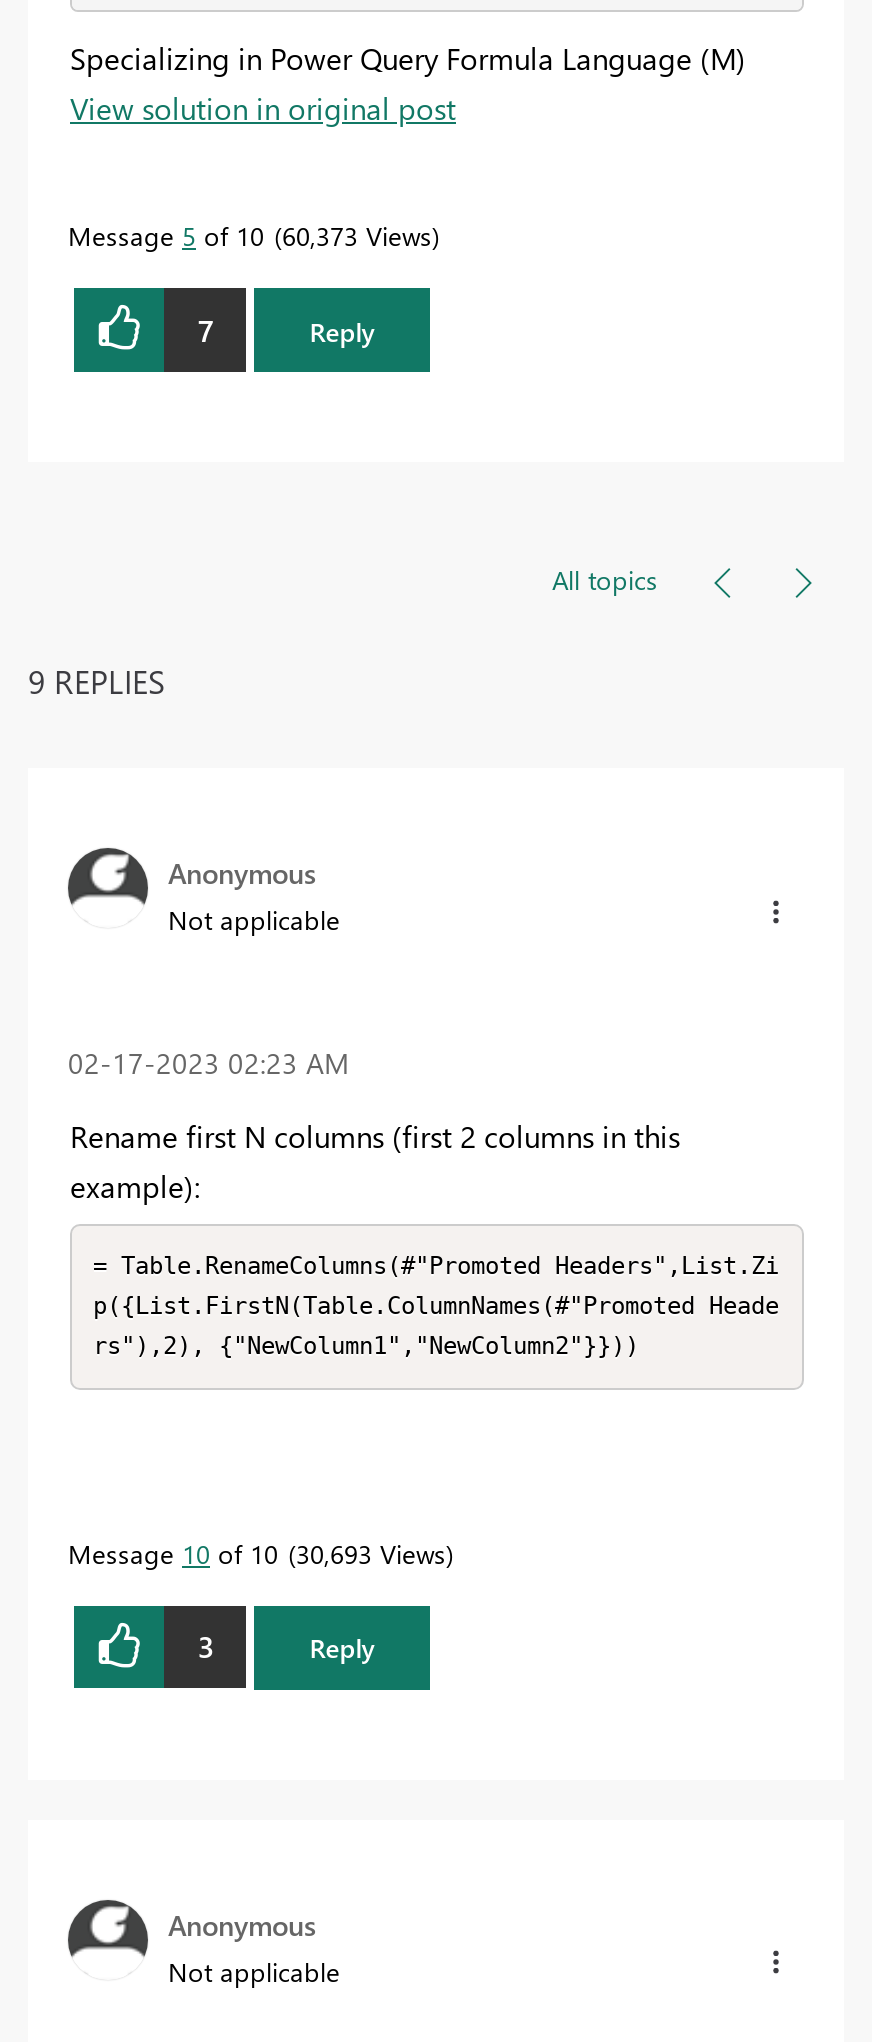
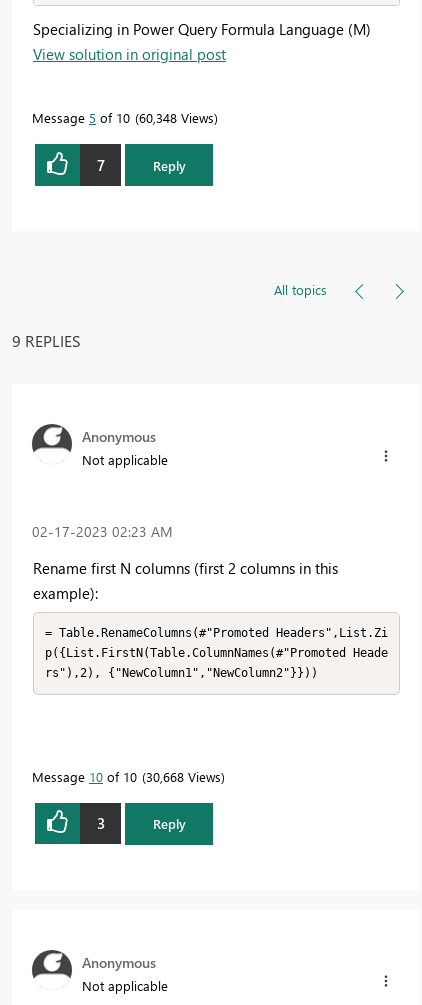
[68,218,432,252] Message 5 of 10 60,373 Views -> [32,109,214,126] Message 5 of 10 60,348 Views
[68,1535,446,1569] Message 10 of 10 30,693 Views -> [32,767,221,784] Message 10 of 10 30,668 Views

